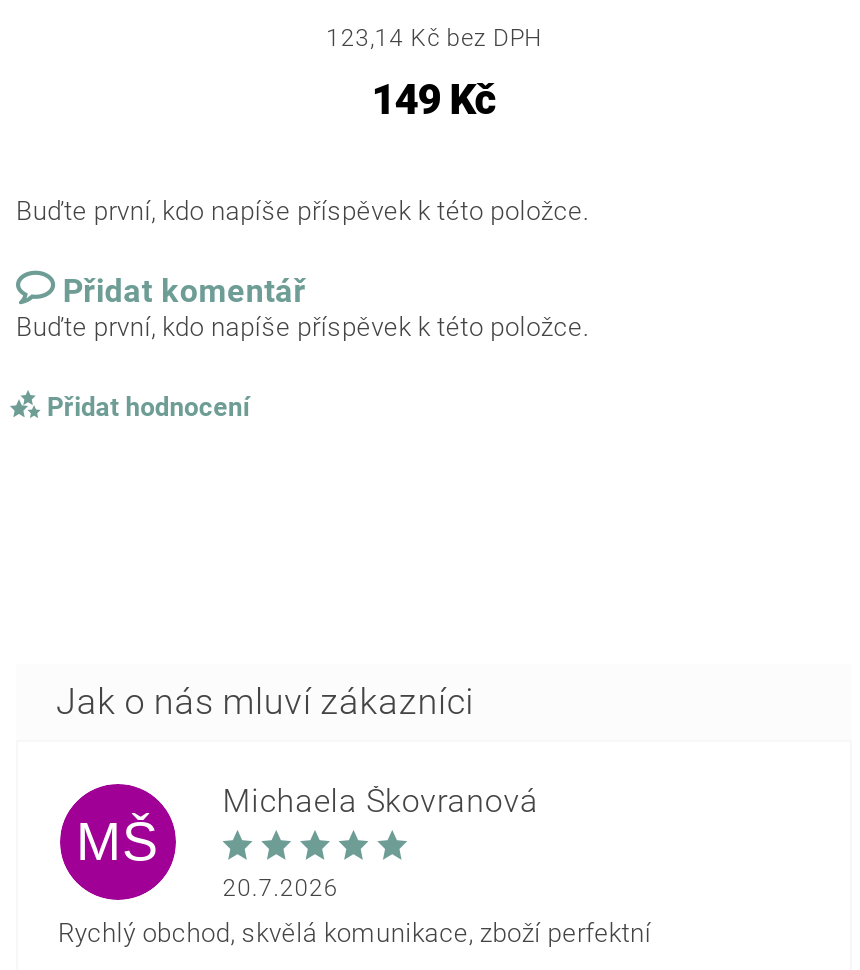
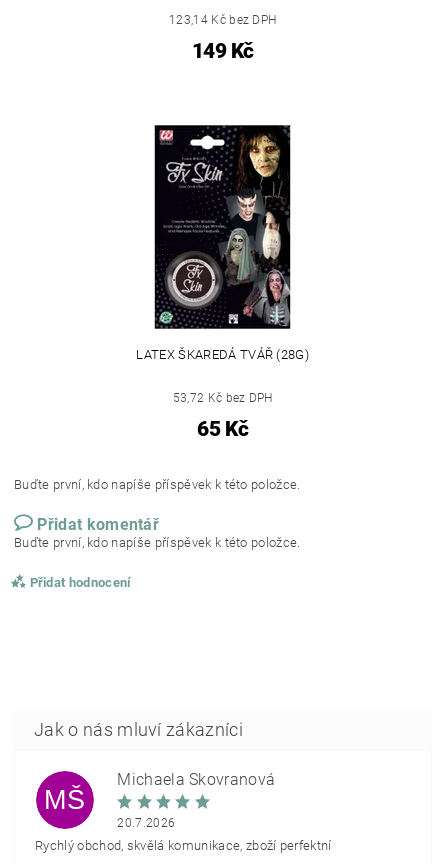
none -> [136,124,309,441] [image] | LATEX ŠKAREDÁ TVÁŘ (28G) | 53,72 Kč bez DPH | 65 Kč

